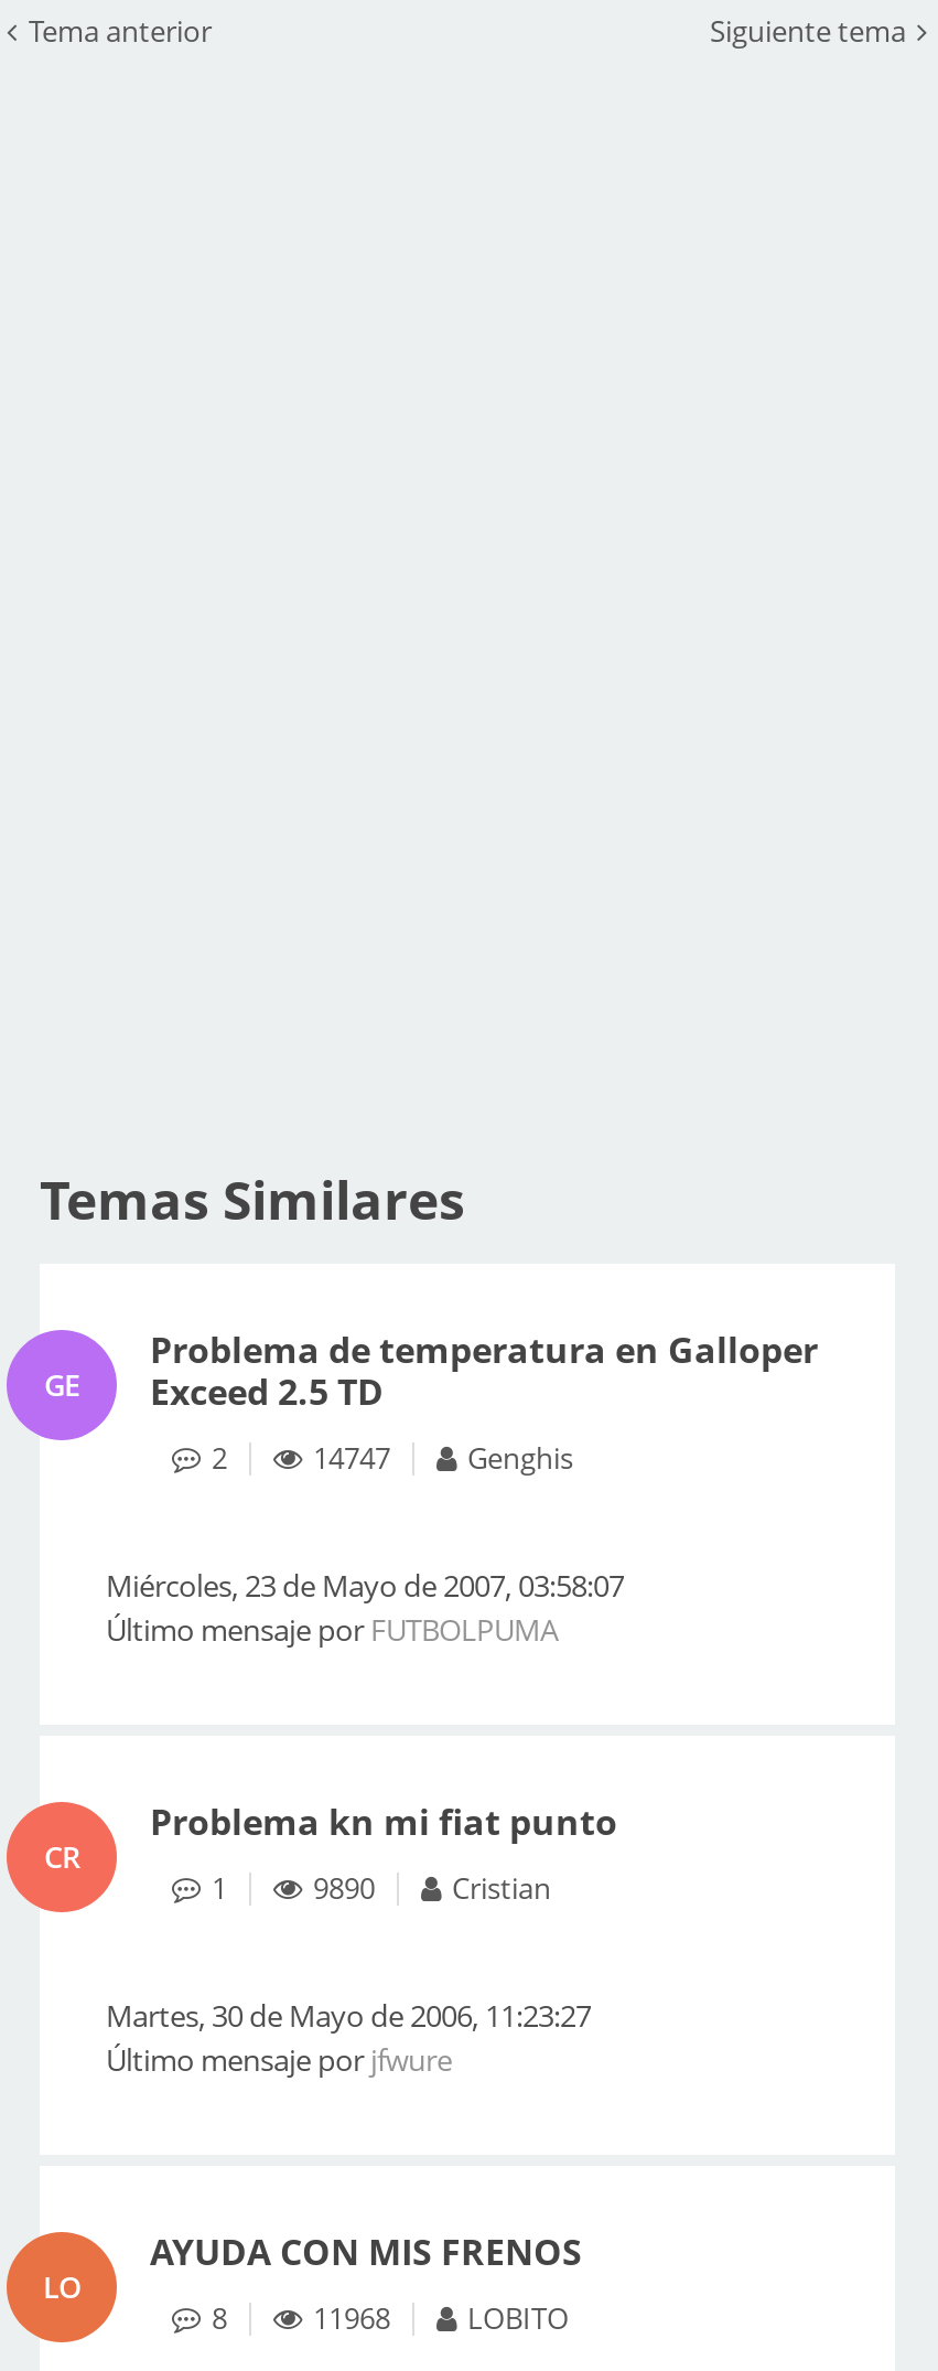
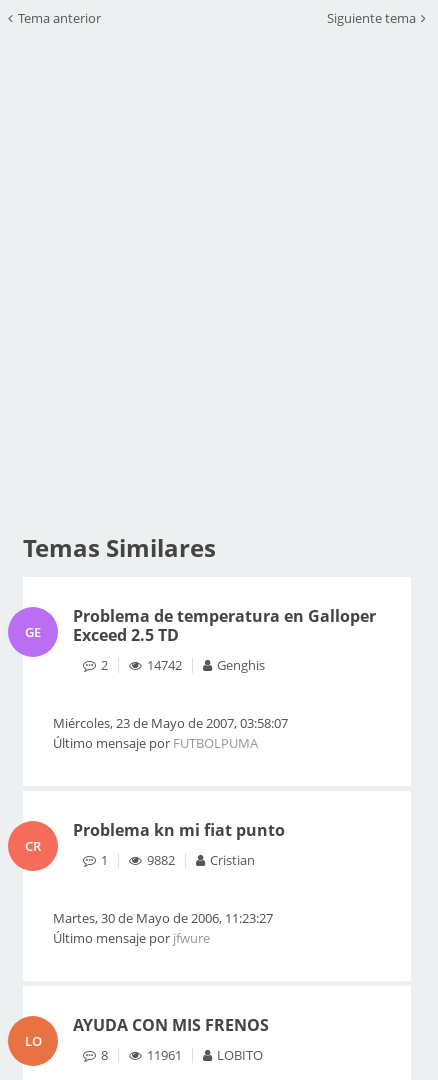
[313,1438,573,1478] 14747 Genghis -> [147,656,265,674] 14742 Genghis
[313,1868,551,1908] 9890 Cristian -> [147,851,255,869] 9882 Cristian
[313,2298,569,2338] 11968 LOBITO -> [147,1046,263,1064] 11961 LOBITO

